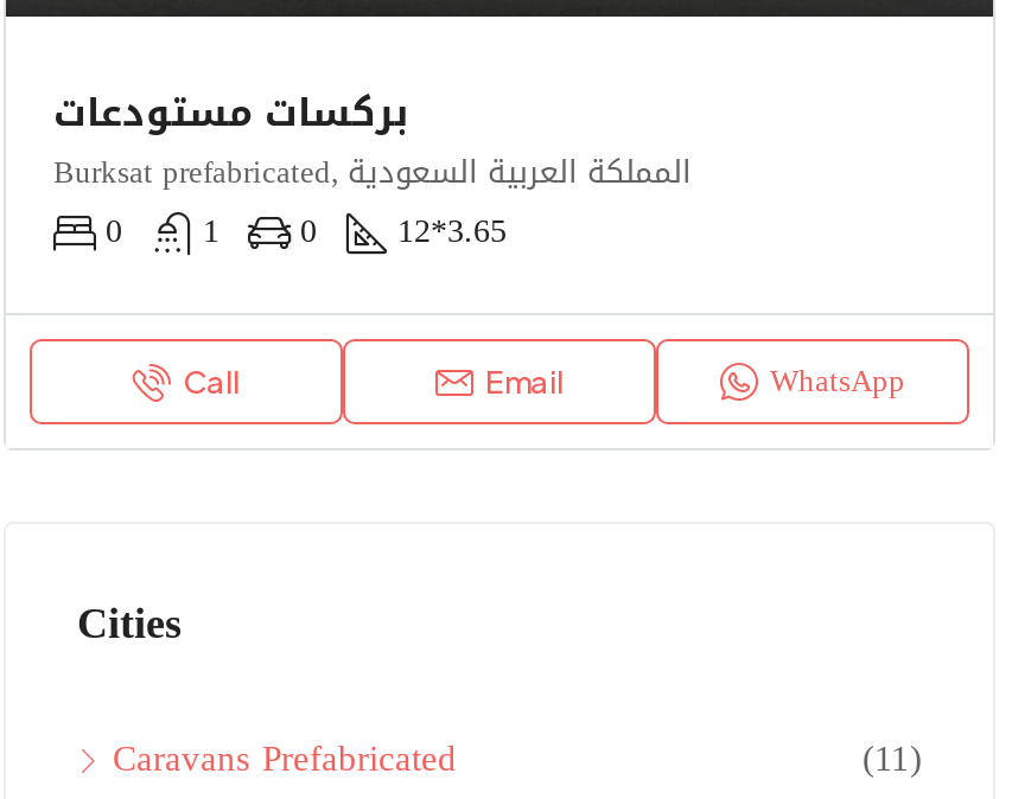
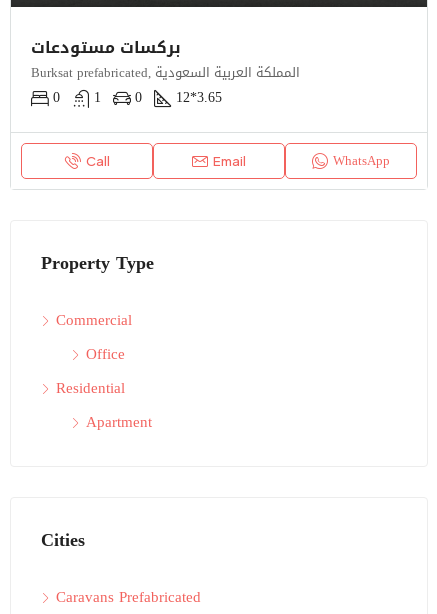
none -> [41,246,154,436] Property Type | Commercial | Office | Residential | Apartment
[863,725,922,791] (11) -> none

